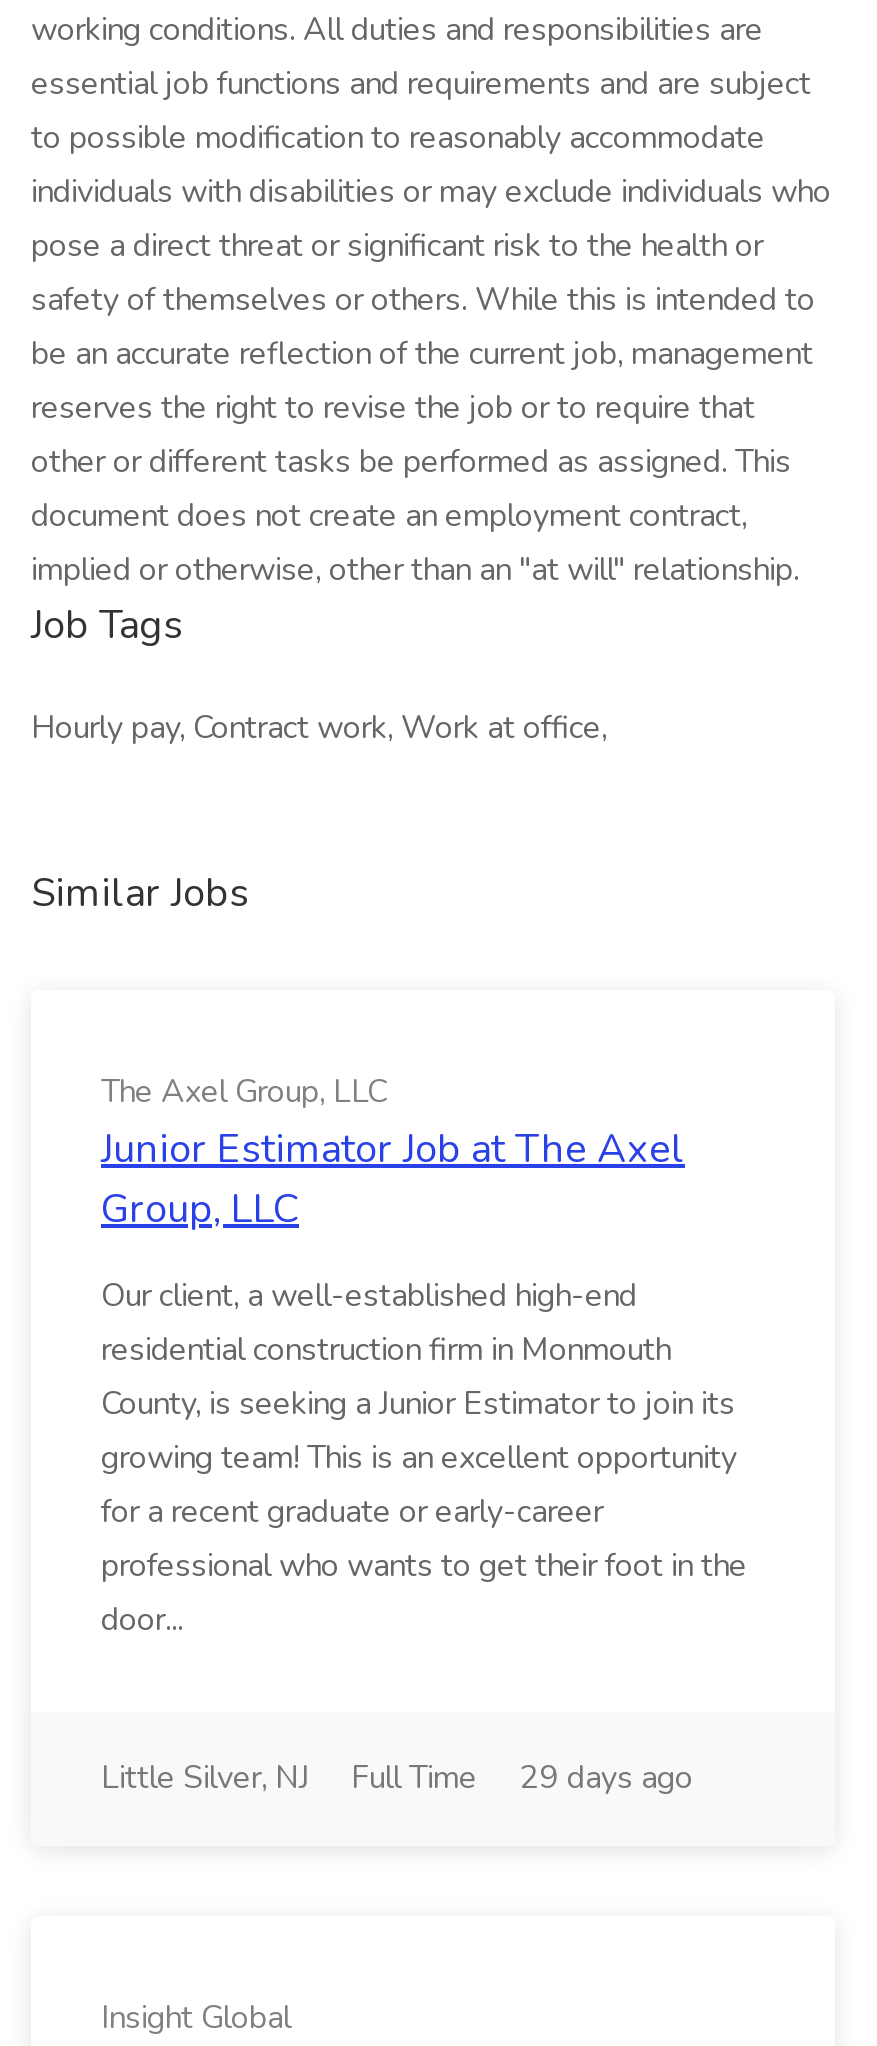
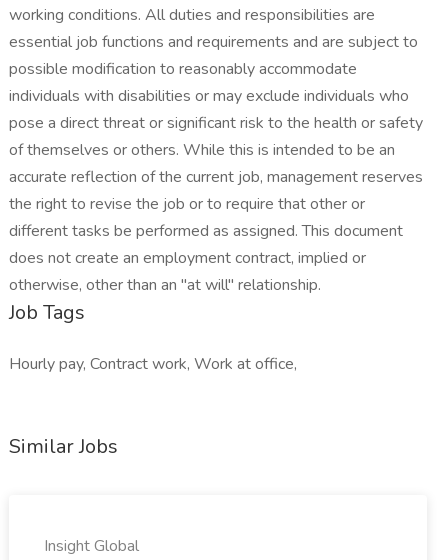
[101,1070,747,1642] The Axel Group, LLC | Junior Estimator Job at The Axel | Group, LLC | Our client, a well-established high-end | residential construction firm in Monmouth | County, is seeking a Junior Estimator to join its | growing team! This is an excellent opportunity | for a recent graduate or early-career | professional who wants to get their foot in the | door... -> none
[101,1756,693,1800] Little Silver, NJ | Full Time | 29 days ago -> none

